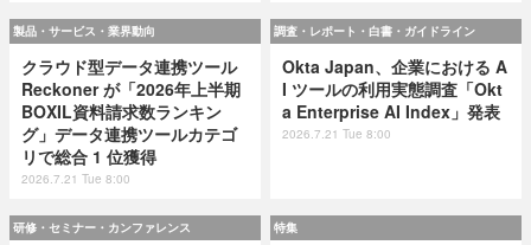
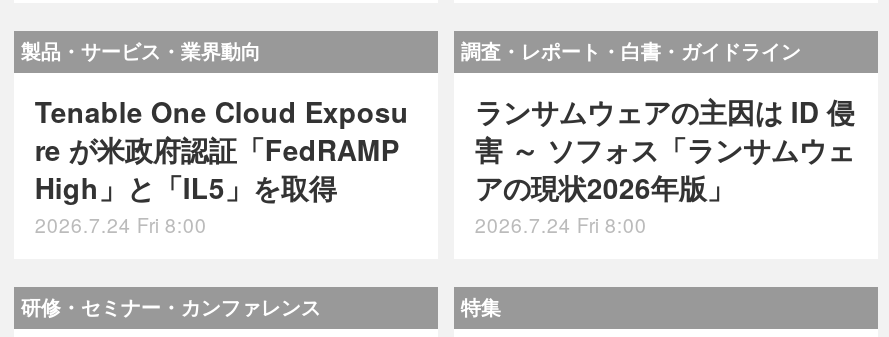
[22,55,241,187] クラウド型データ連携ツール | Reckoner が「2026年上半期 | BOXIL資料請求数ランキン | グ」データ連携ツールカテゴ | リで総合 1 位獲得 | 2026.7.21 Tue 8:00 -> [35,91,409,239] Tenable One Cloud Exposu | re が米政府認証「FedRAMP | High」と「IL5」を取得 | 2026.7.24 Fri 8:00
[283,55,508,142] Okta Japan、企業における A | I ツールの利用実態調査「Okt | a Enterprise AI Index」発表 | 2026.7.21 Tue 8:00 -> [475,91,855,239] ランサムウェアの主因は ID 侵 | 害 ～ ソフォス「ランサムウェ | アの現状2026年版」 | 2026.7.24 Fri 8:00

